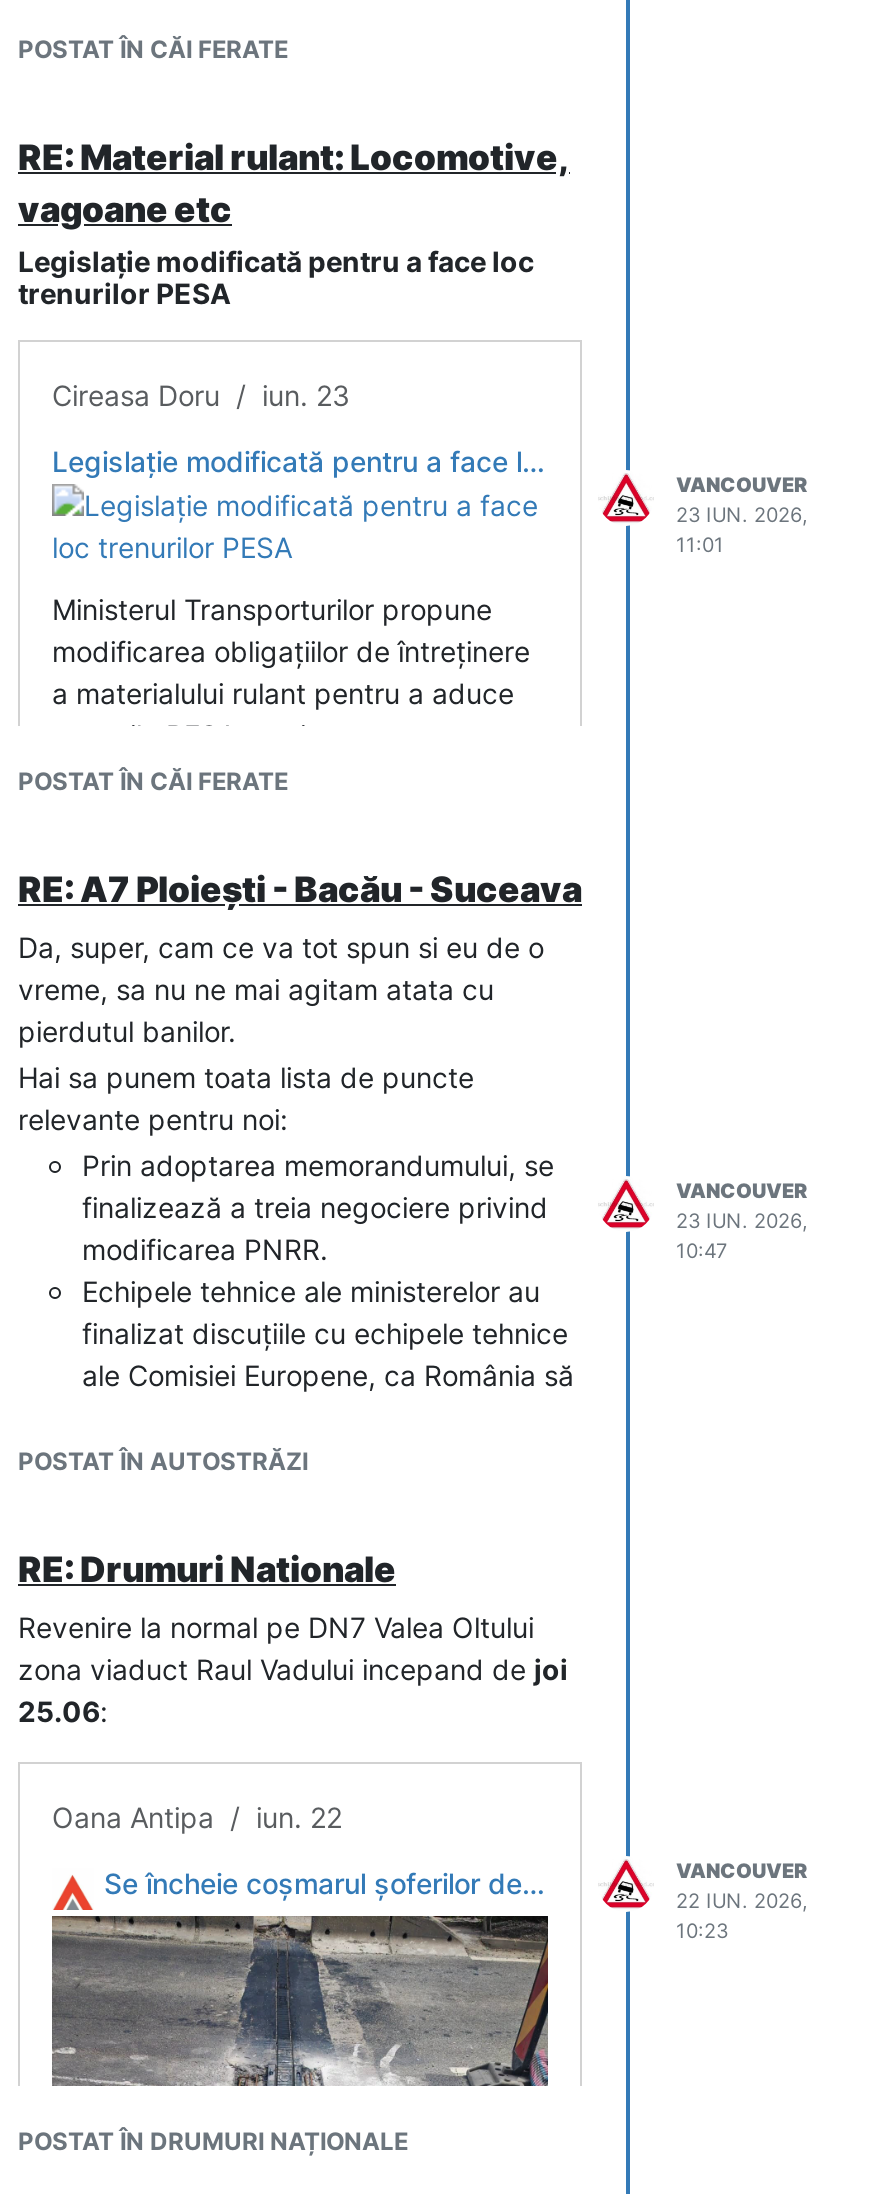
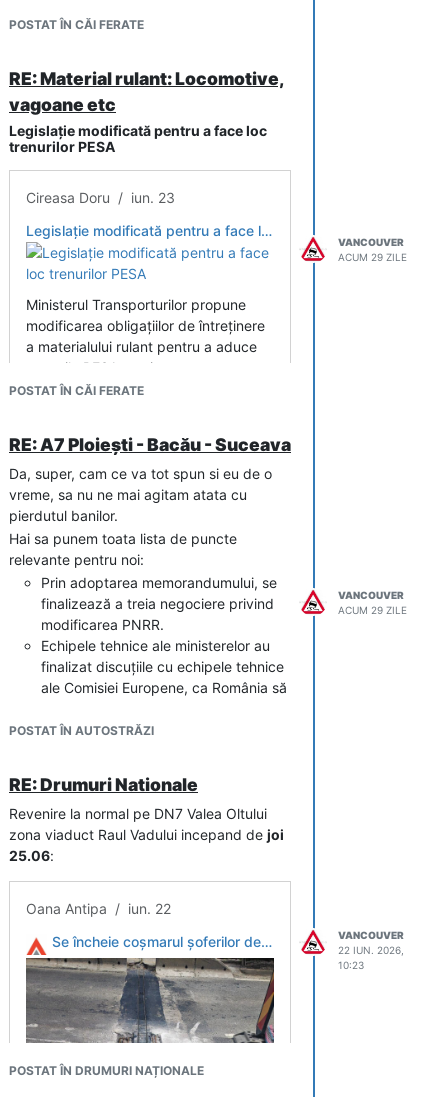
[676,502,808,556] 23 IUN. 2026, | 11:01 -> [338,251,407,263] ACUM 29 ZILE
[676,1208,808,1262] 23 IUN. 2026, | 10:47 -> [338,604,407,616] ACUM 29 ZILE

